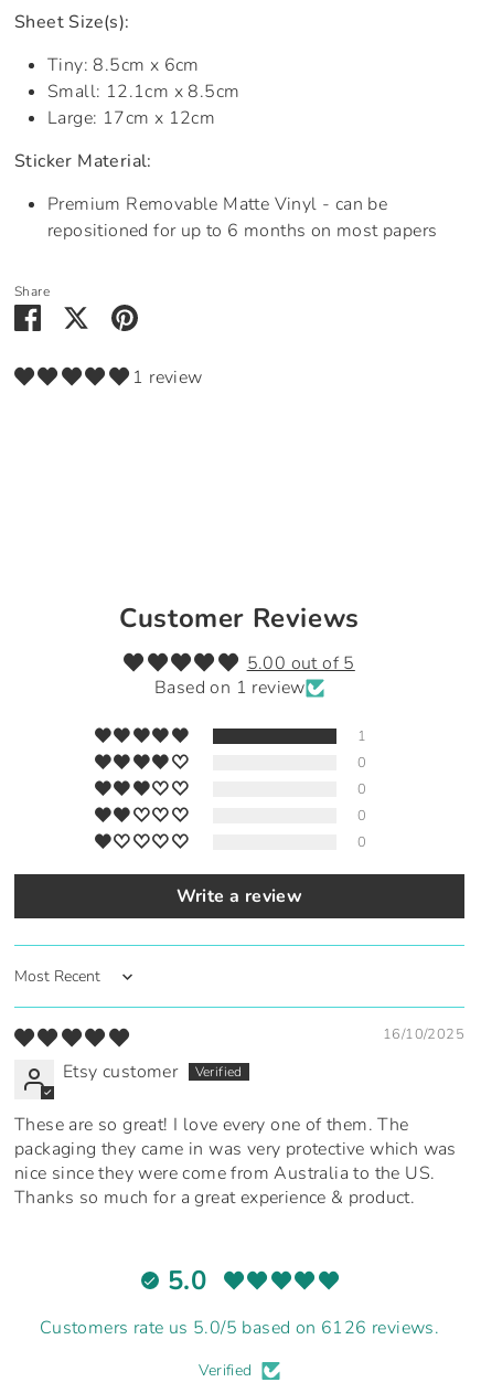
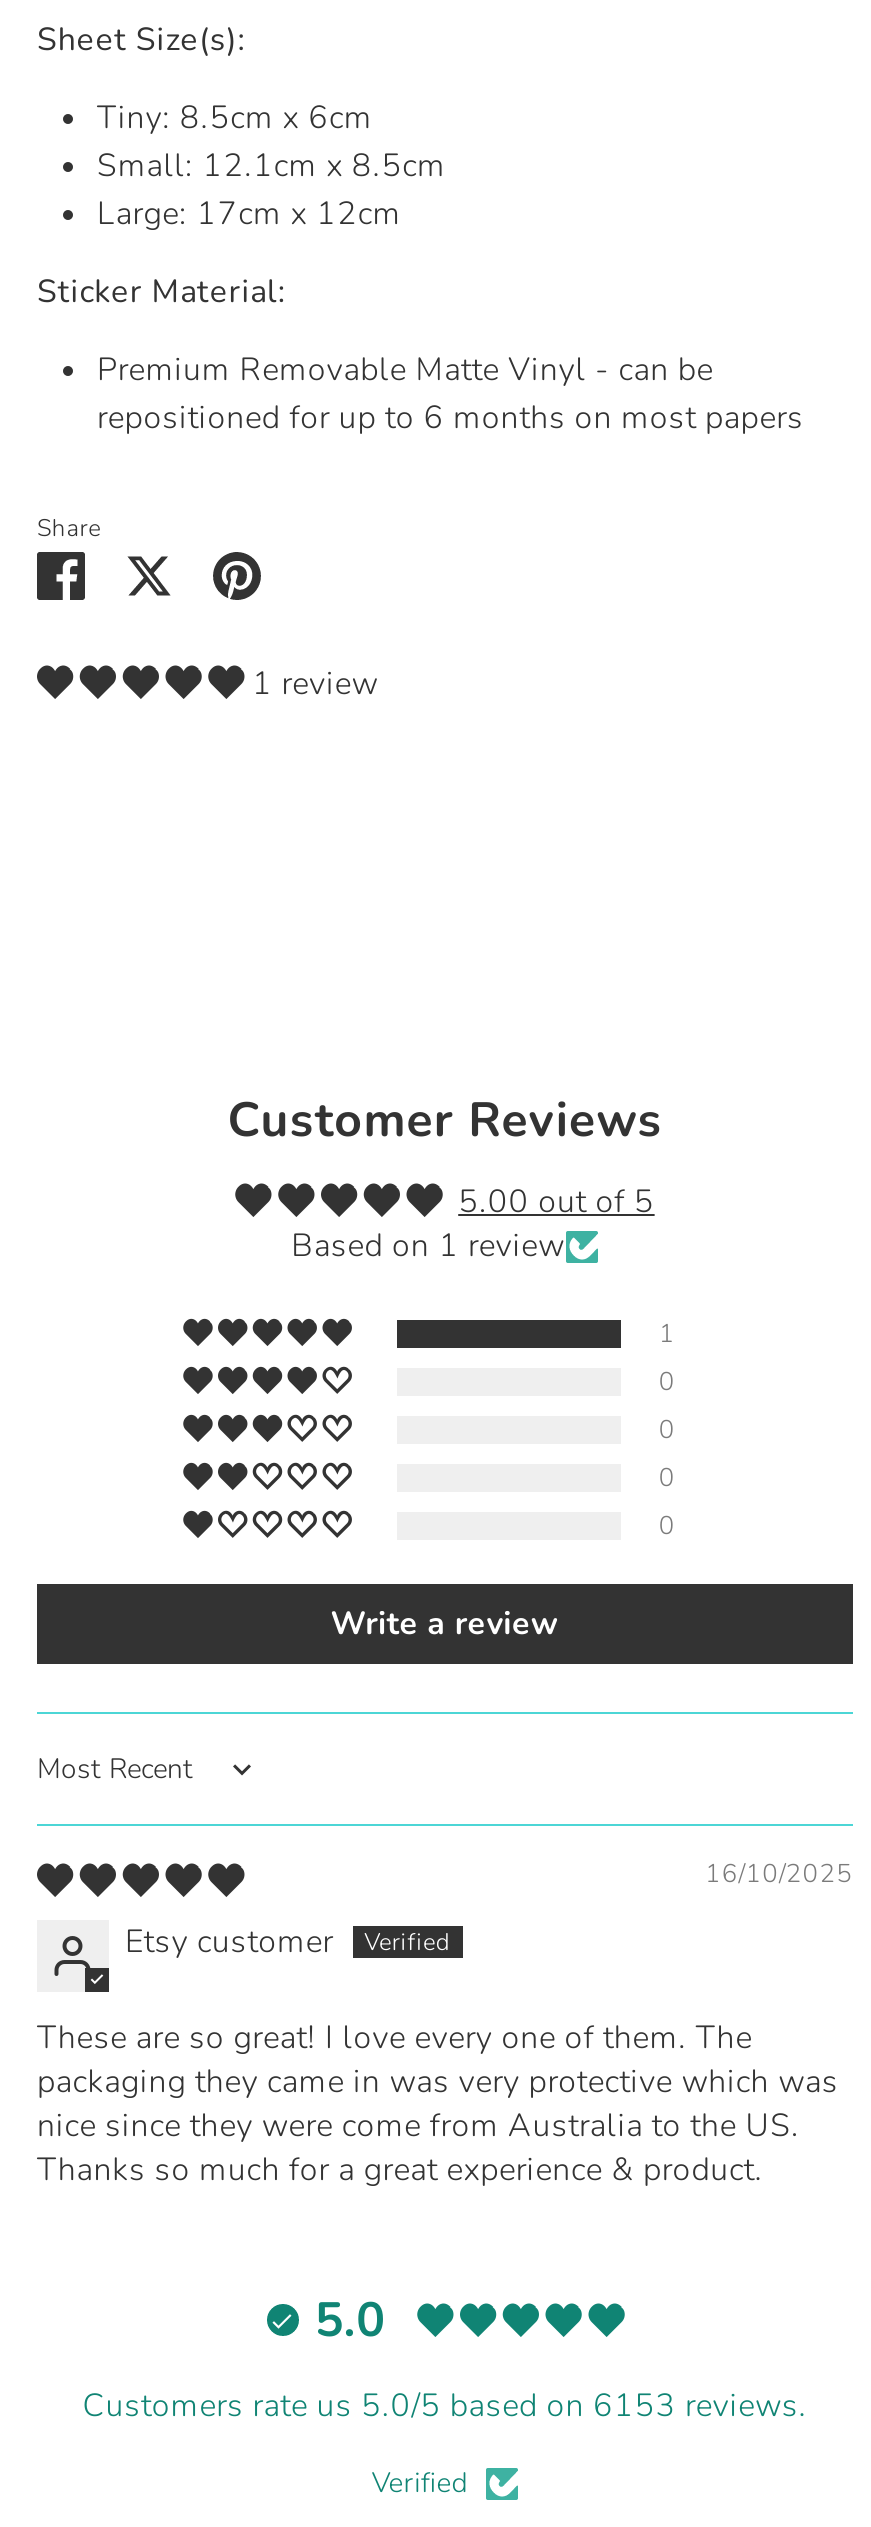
[39,1316,439,1340] Customers rate us 5.0/5 based on 6126 reviews. -> [83,2384,807,2428] Customers rate us 5.0/5 based on 6153 reviews.

